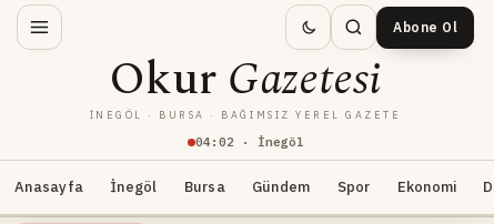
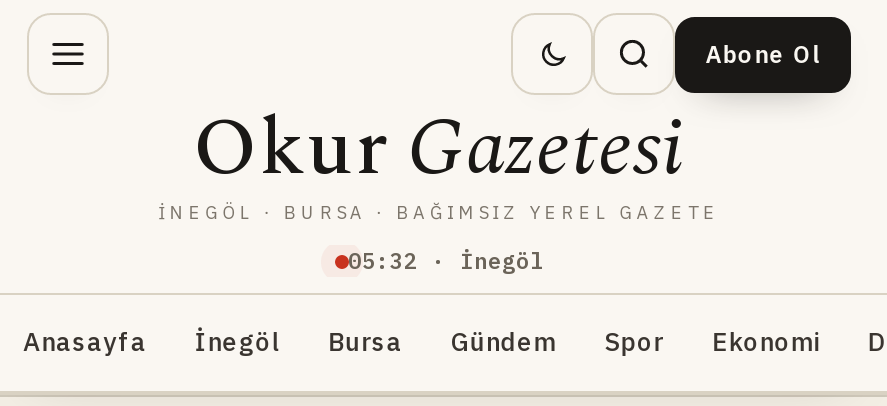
[195,134,304,150] 04: 02 · İnegöl -> [348,247,544,275] 05: 32 · İnegöl

